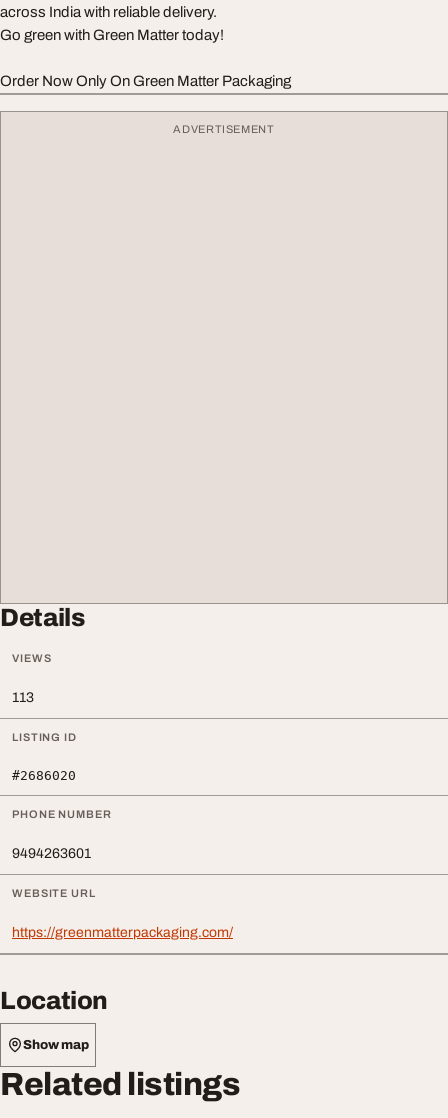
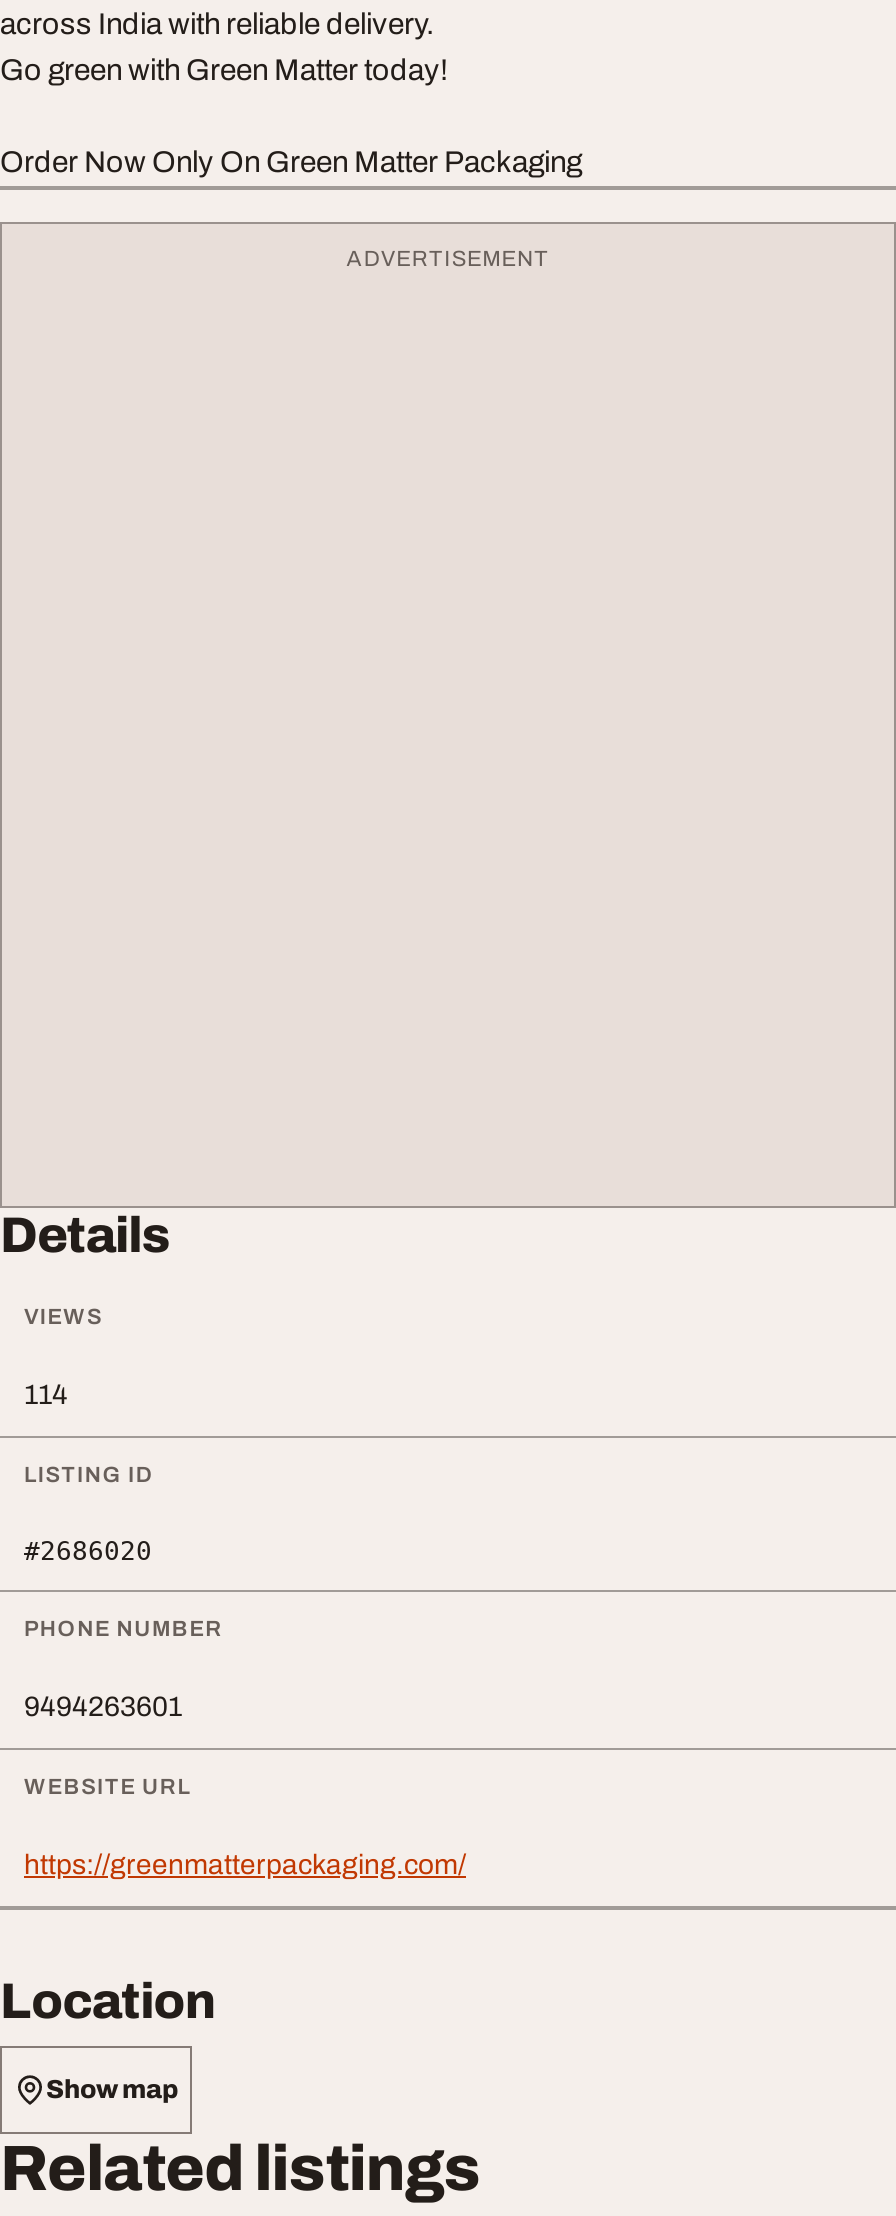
[12,690,34,705] 113 -> [24,1380,68,1410] 114

